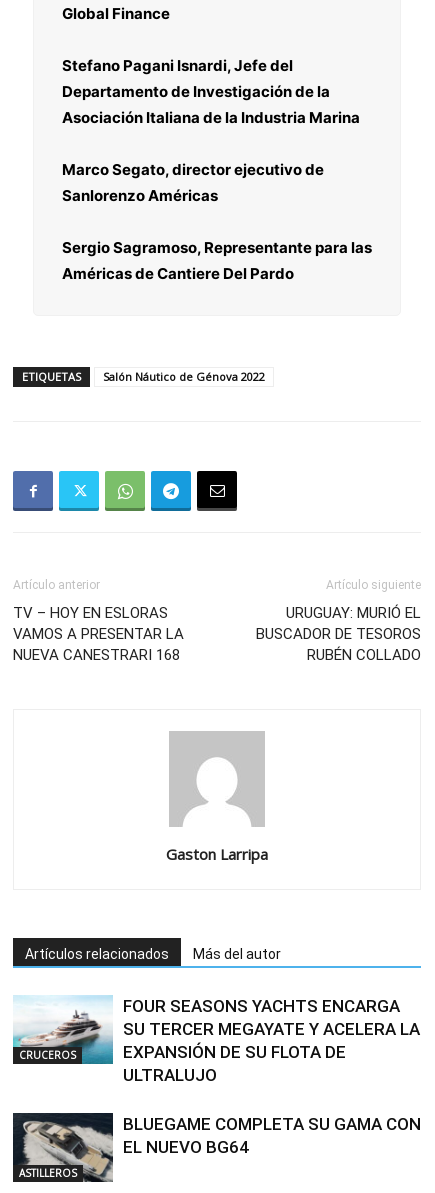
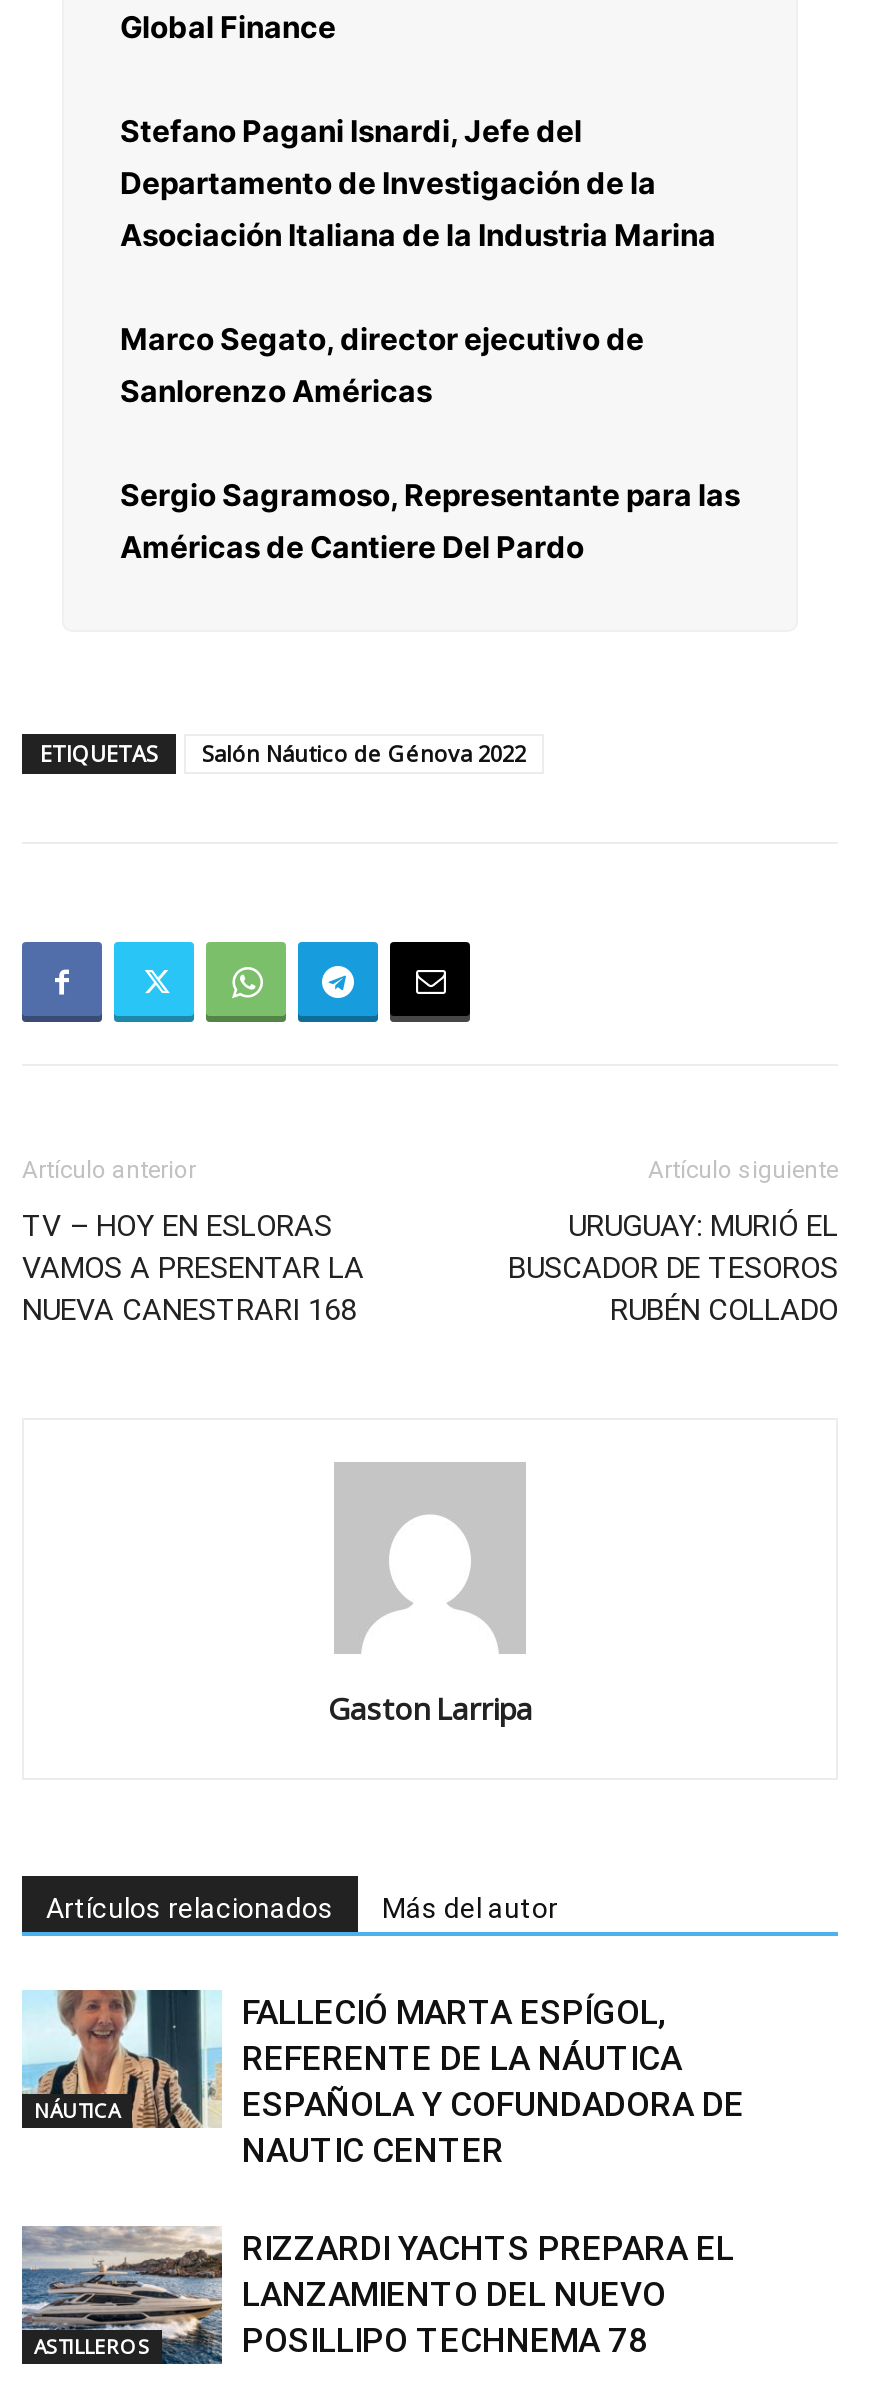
[15,995,109,1065] [image] | CRUCEROS -> [24,1988,214,2130] [image] | NÁUTICA
[123,996,420,1085] FOUR SEASONS YACHTS ENCARGA | SU TERCER MEGAYATE Y ACELERA LA | EXPANSIÓN DE SU FLOTA DE | ULTRALUJO -> [242,1992,744,2170] FALLECIÓ MARTA ESPÍGOL, | REFERENTE DE LA NÁUTICA | ESPAÑOLA Y COFUNDADORA DE | NAUTIC CENTER
[12,1112,421,1183] [image] | BLUEGAME COMPLETA SU GAMA CON | EL NUEVO BG64 -> [20,2226,734,2366] [image] | RIZZARDI YACHTS PREPARA EL | LANZAMIENTO DEL NUEVO | POSILLIPO TECHNEMA 78

